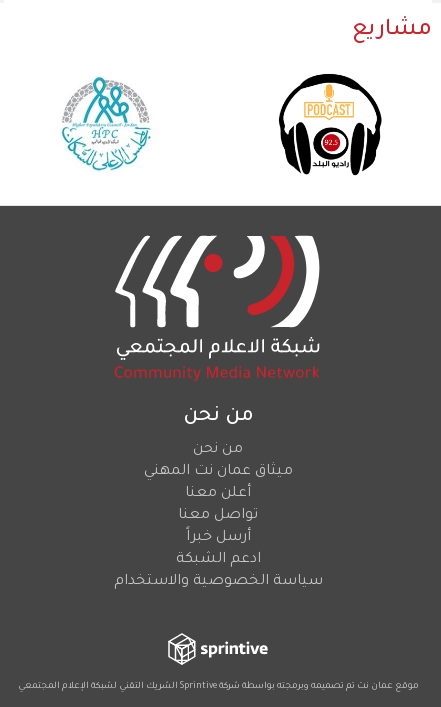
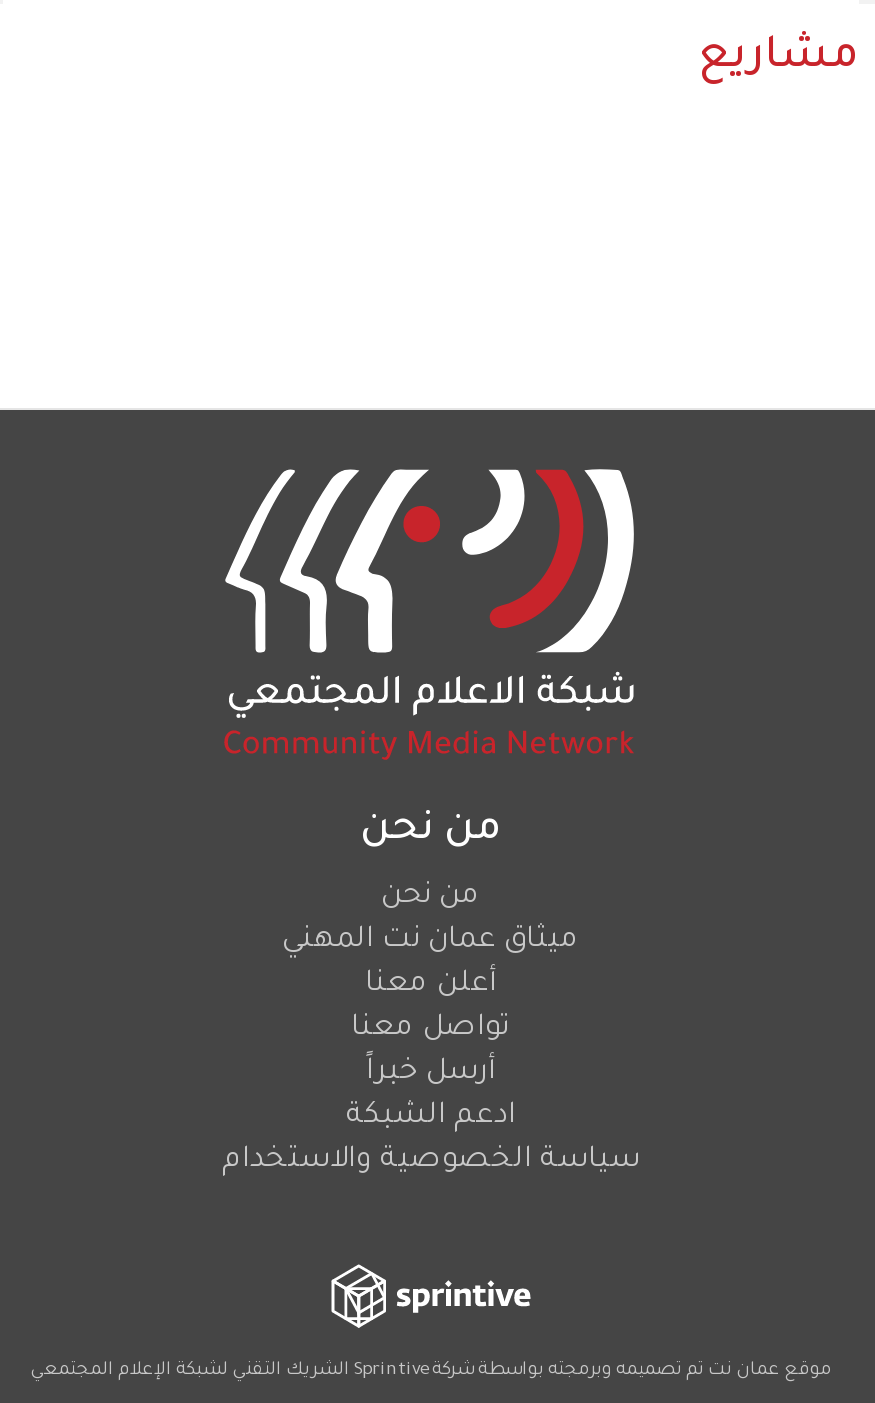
[61,76,151,172] [image] -> none
[278,73,383,176] [image] -> none

